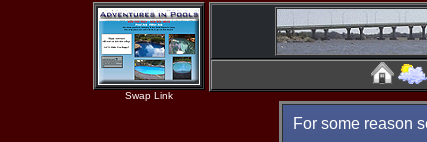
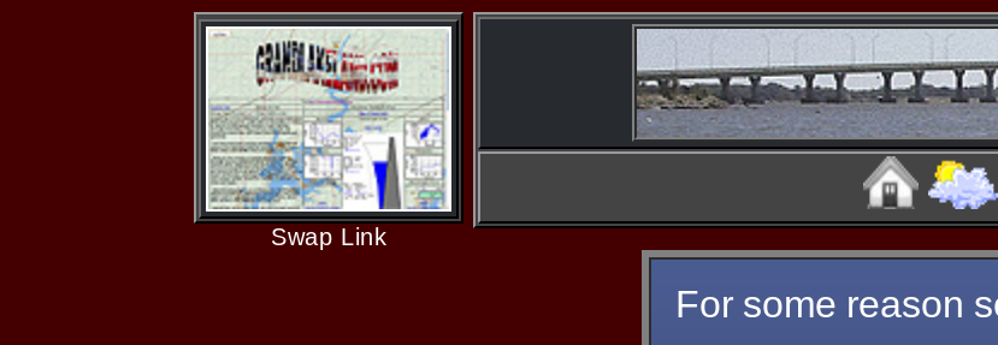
[98,9,200,85] [image] -> [206,29,451,212] [image]

